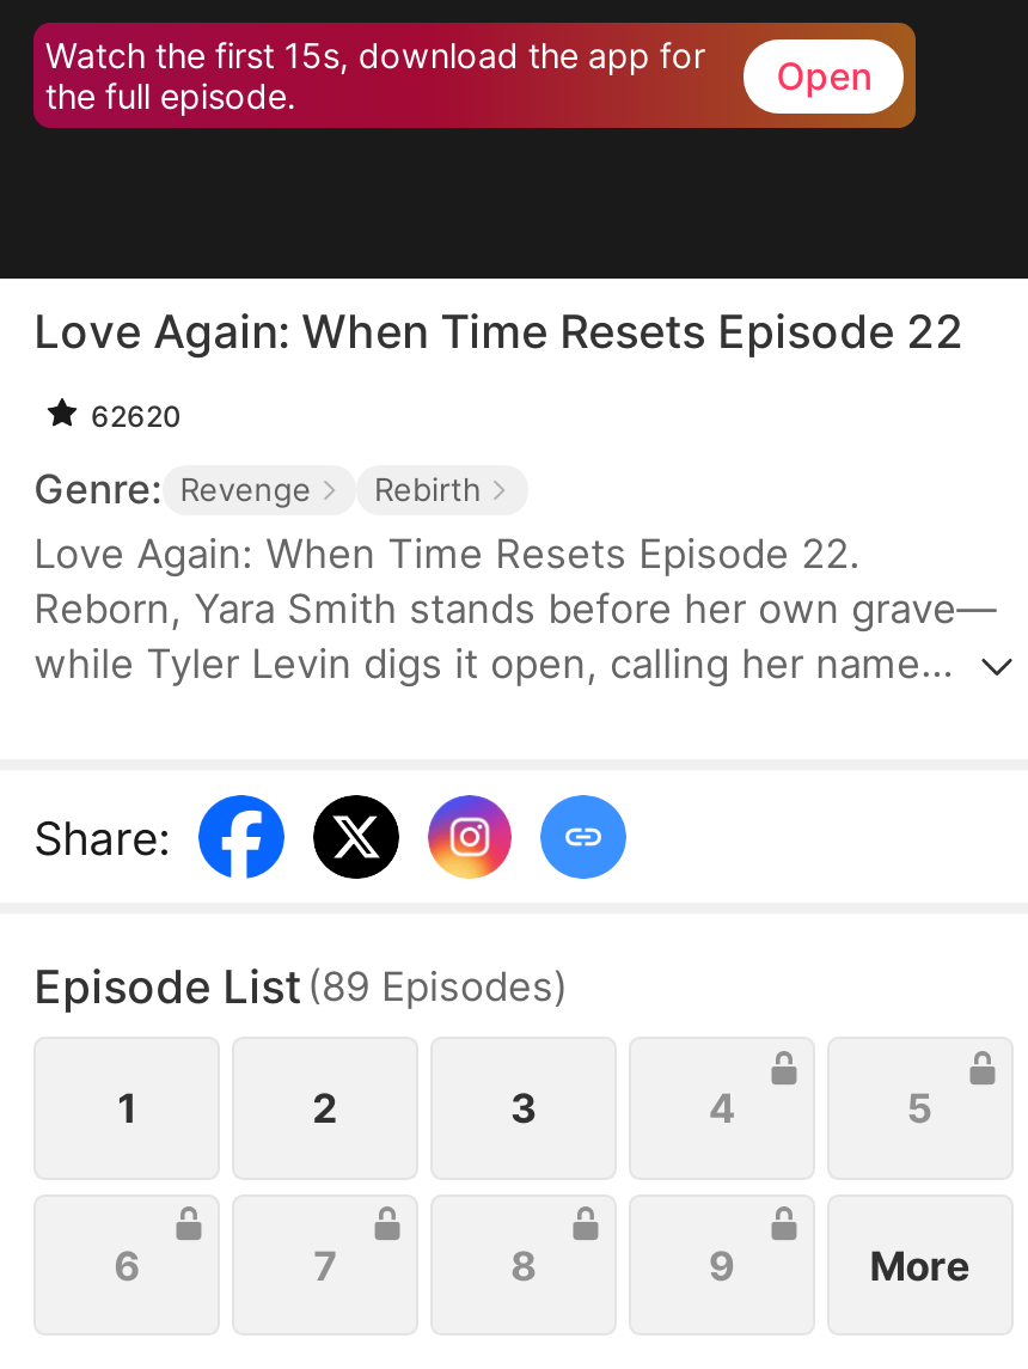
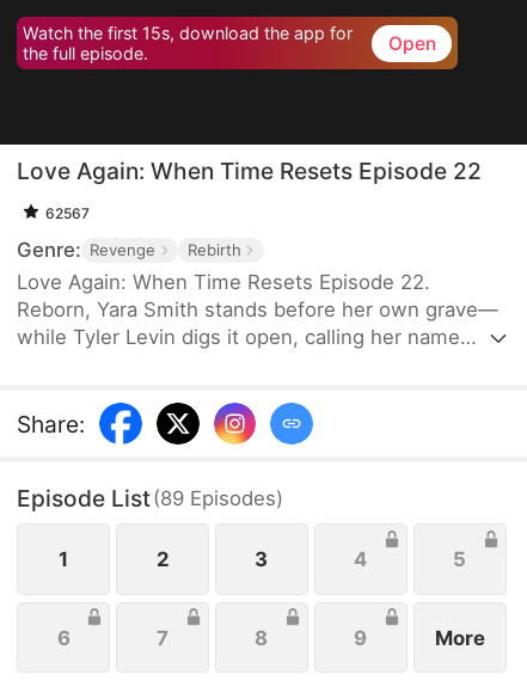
[91,397,182,433] 62620 -> [45,204,90,222] 62567

